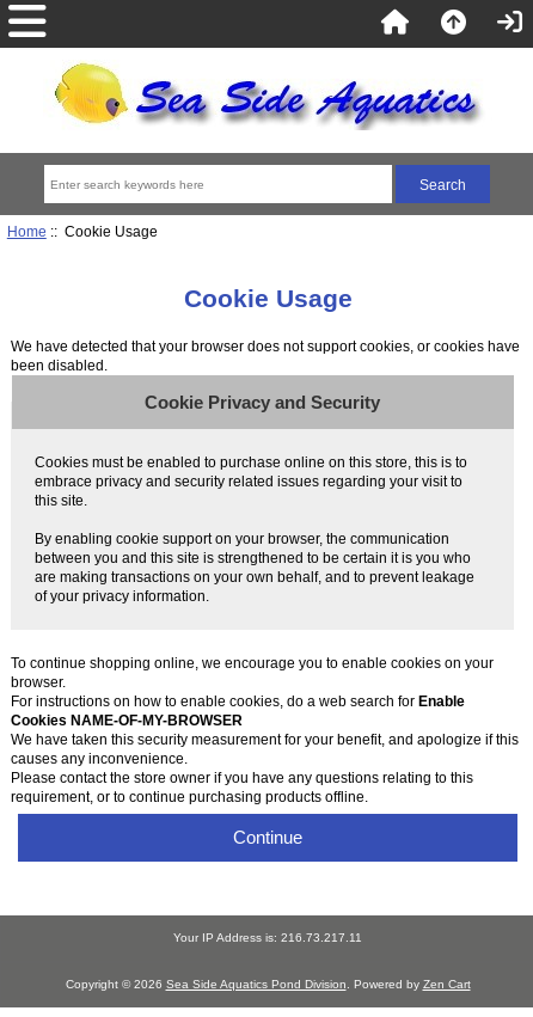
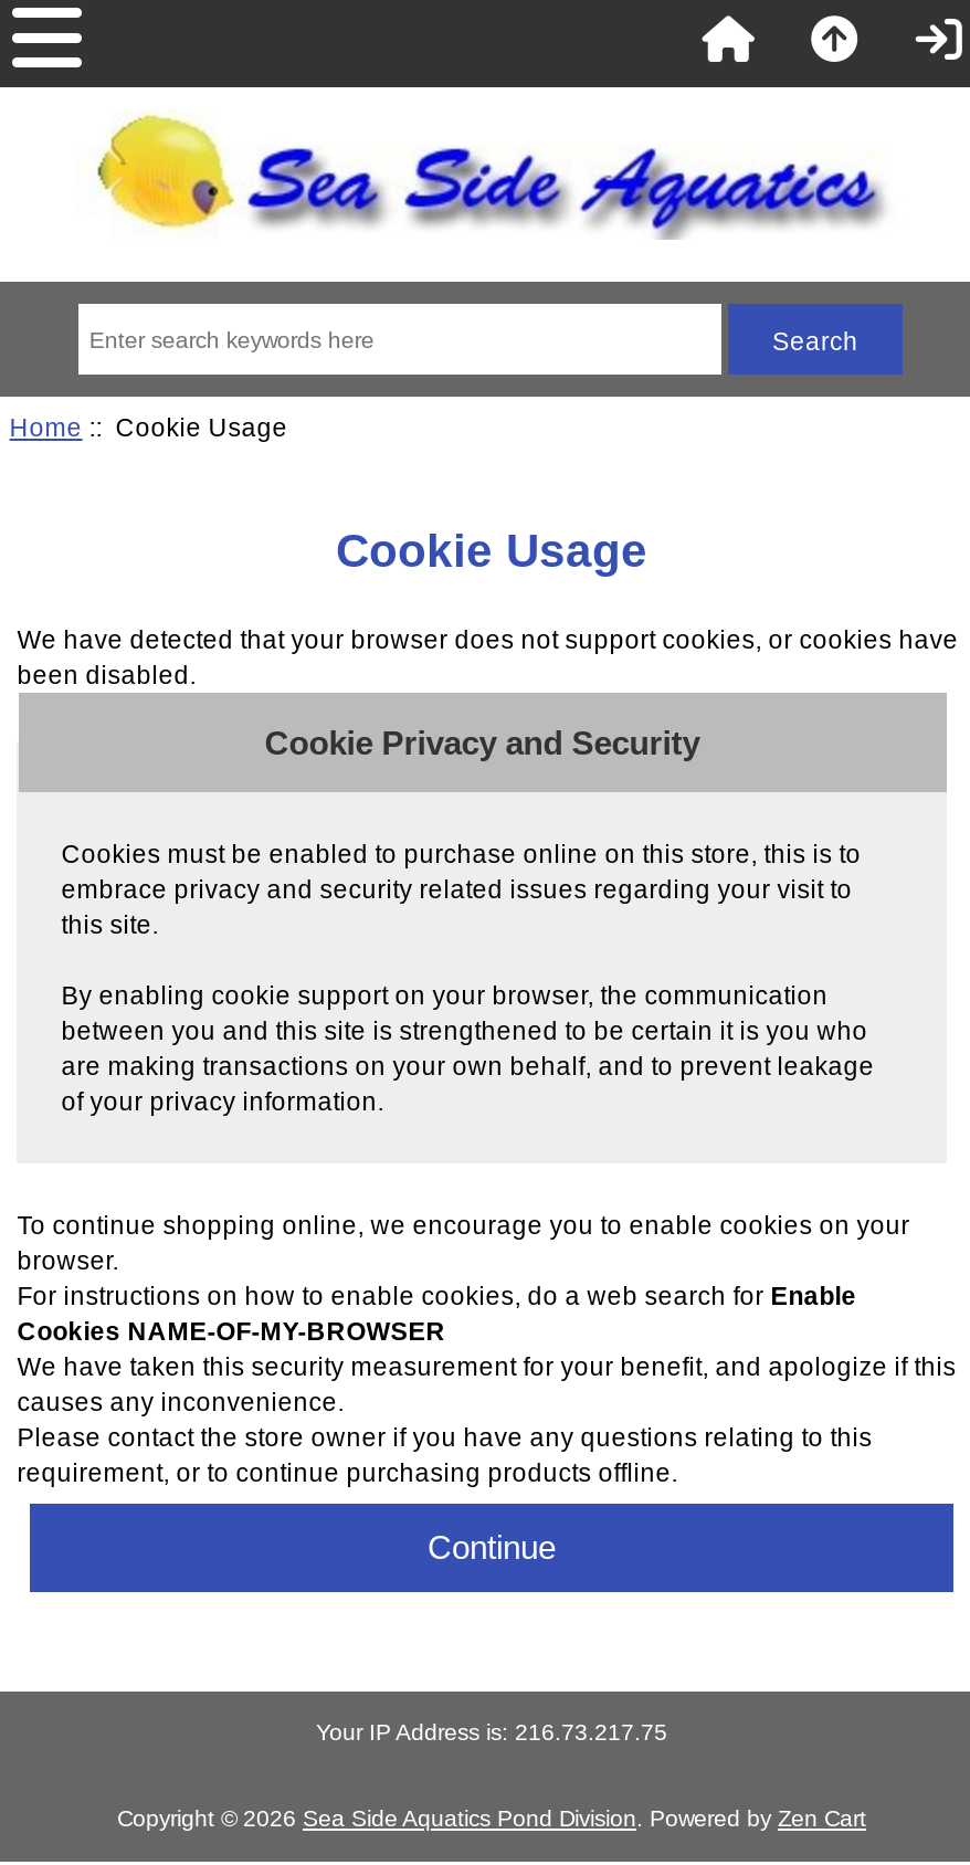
[173,931,362,944] Your IP Address is: 216.73.217.11 -> [316,1721,667,1745] Your IP Address is: 216.73.217.75

